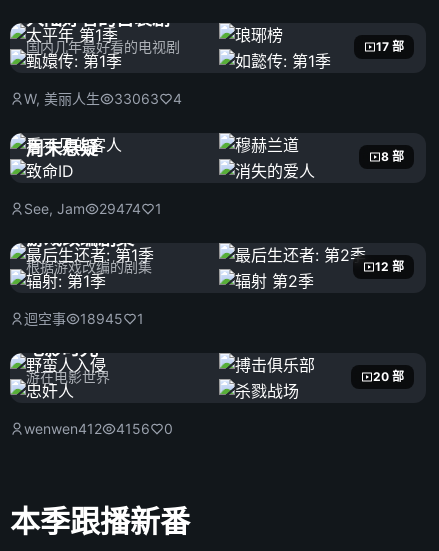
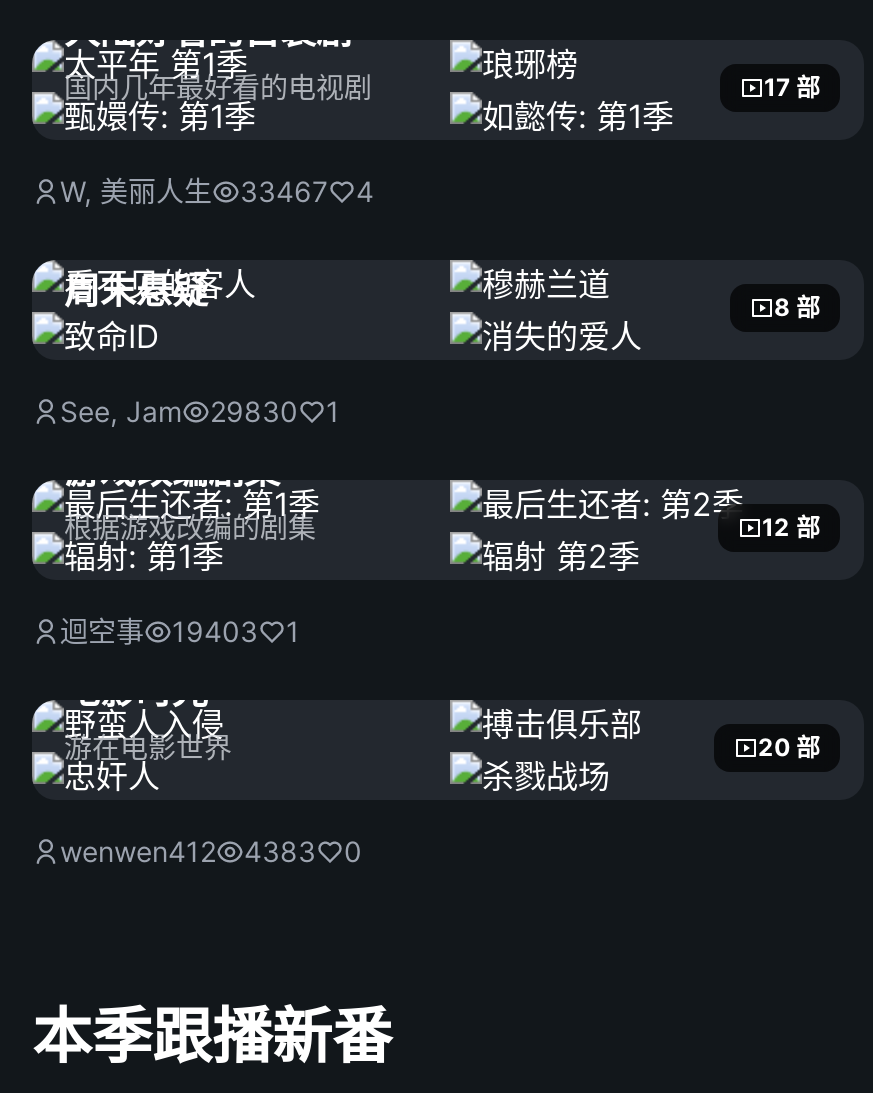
[24,90,182,107] W, 美丽人生 33063 4 -> [60,174,374,208] W, 美丽人生 33467 4
[24,200,162,217] See, Jam 29474 1 -> [60,394,340,428] See, Jam 29830 1
[24,310,144,327] 迴空事 18945 1 -> [60,614,300,648] 迴空事 19403 1
[24,420,173,437] wenwen412 4156 0 -> [60,834,362,868] wenwen412 4383 0

